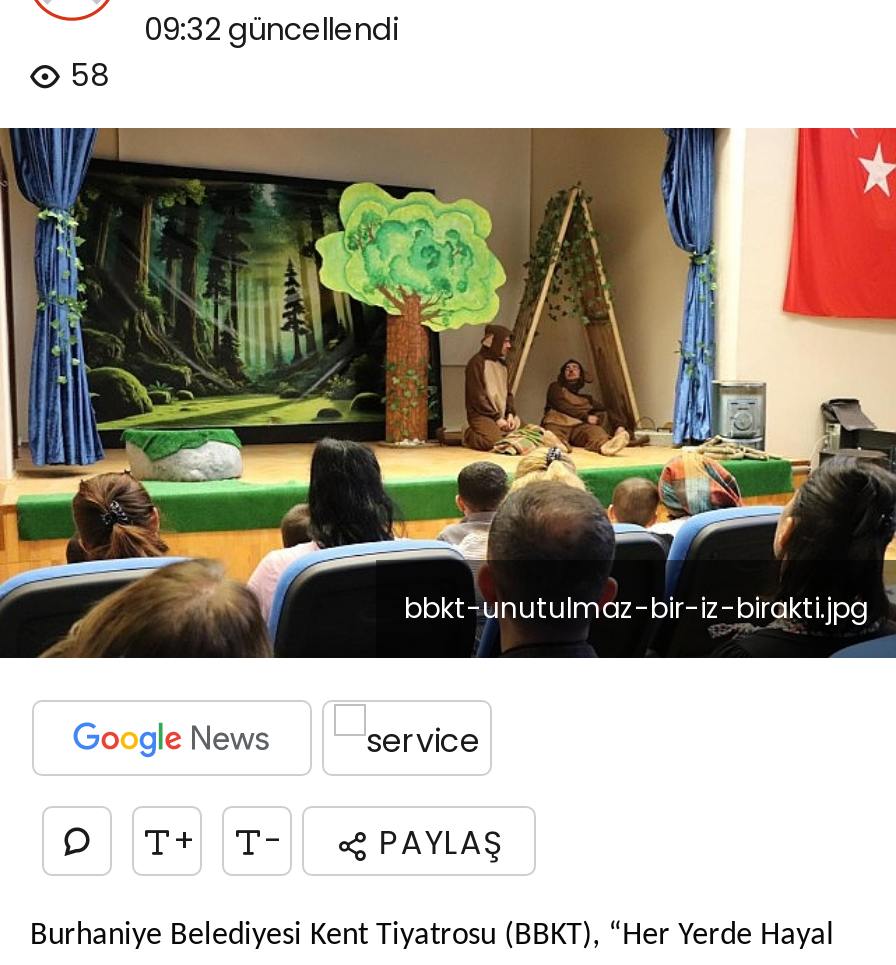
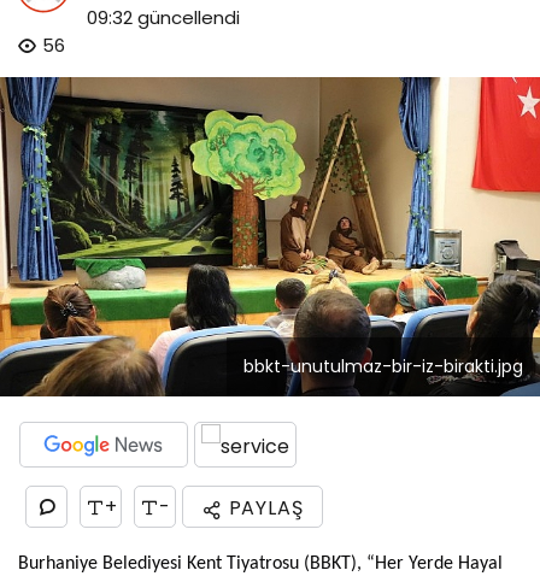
[70,53,108,95] 58 -> [42,32,65,57] 56

